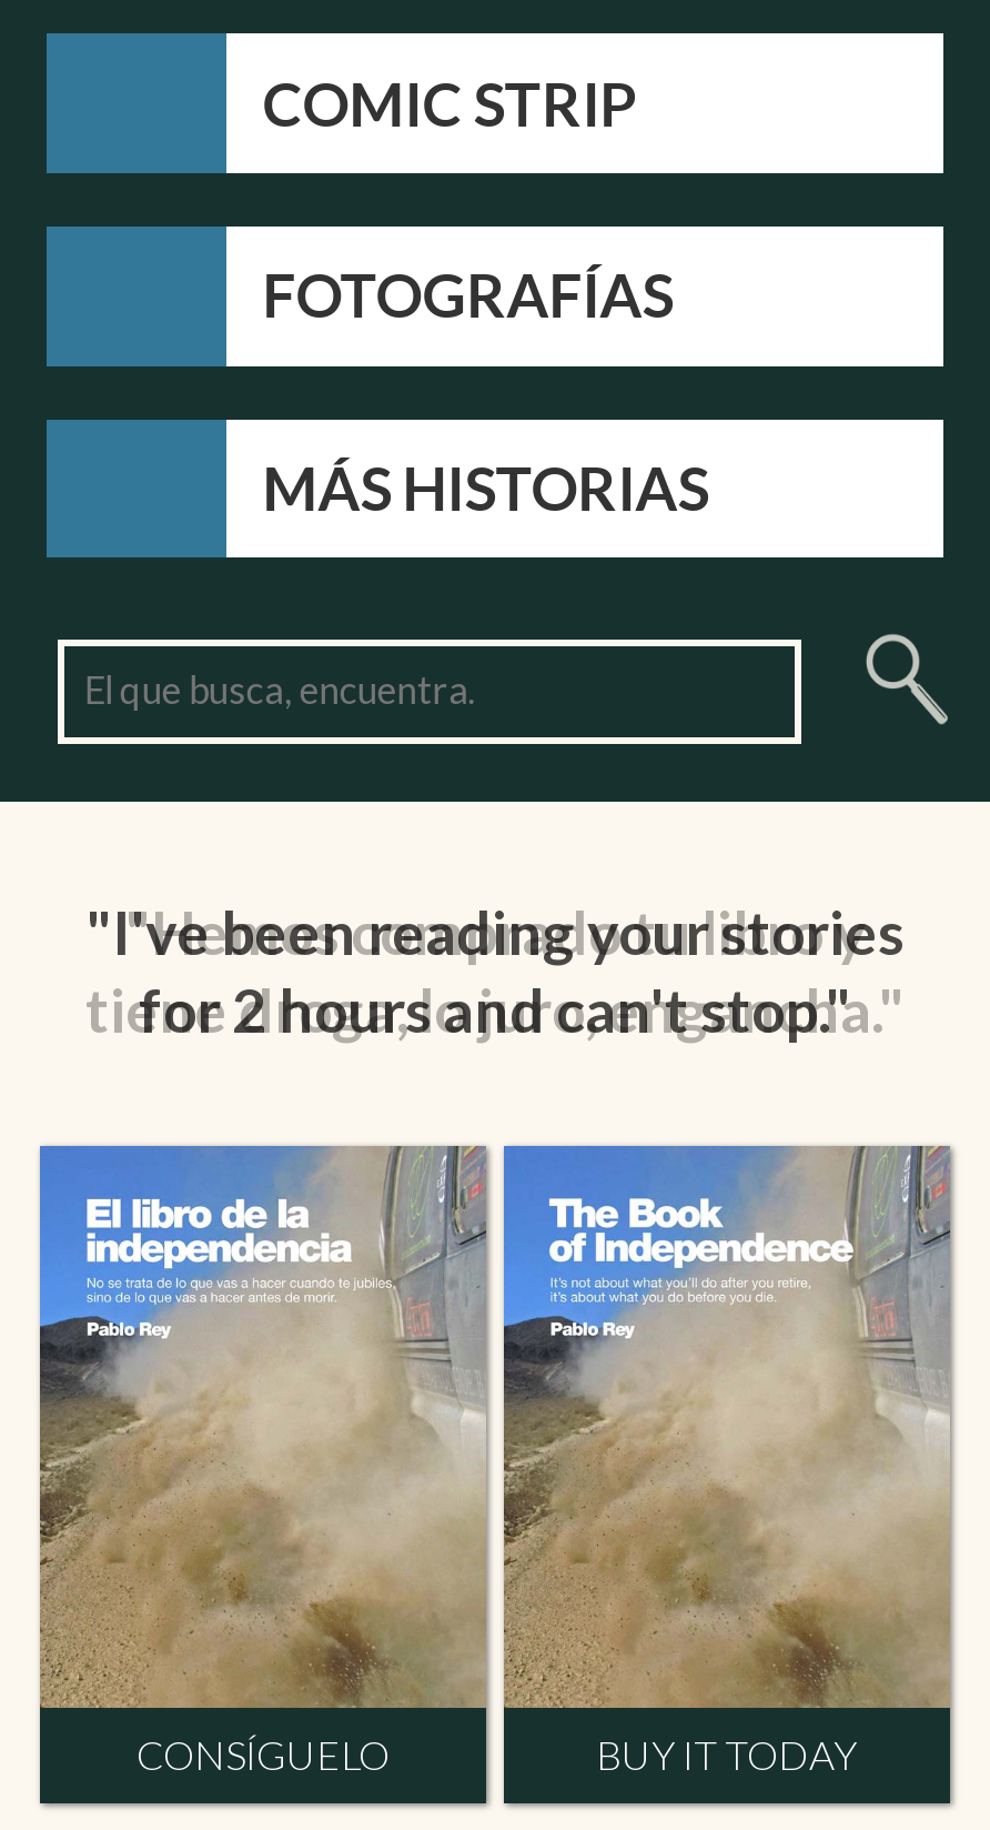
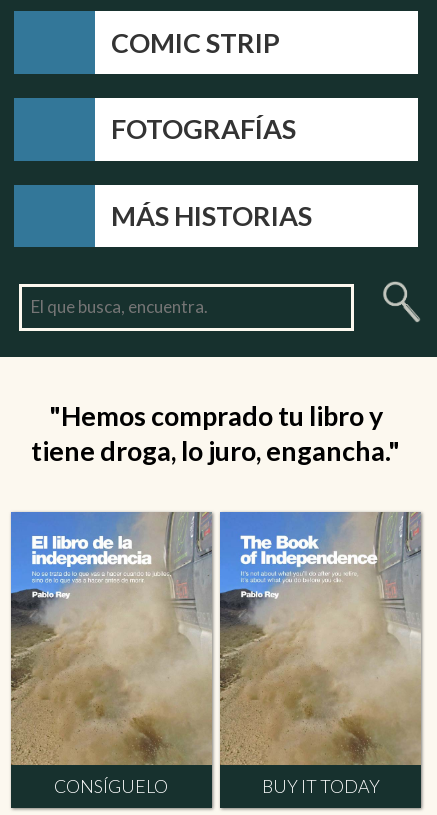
[85,894,905,1045] "I've been reading your stories | for 2 hours and can't stop." -> [31,399,400,467] "Hemos comprado tu libro y | tiene droga, lo juro, engancha."

